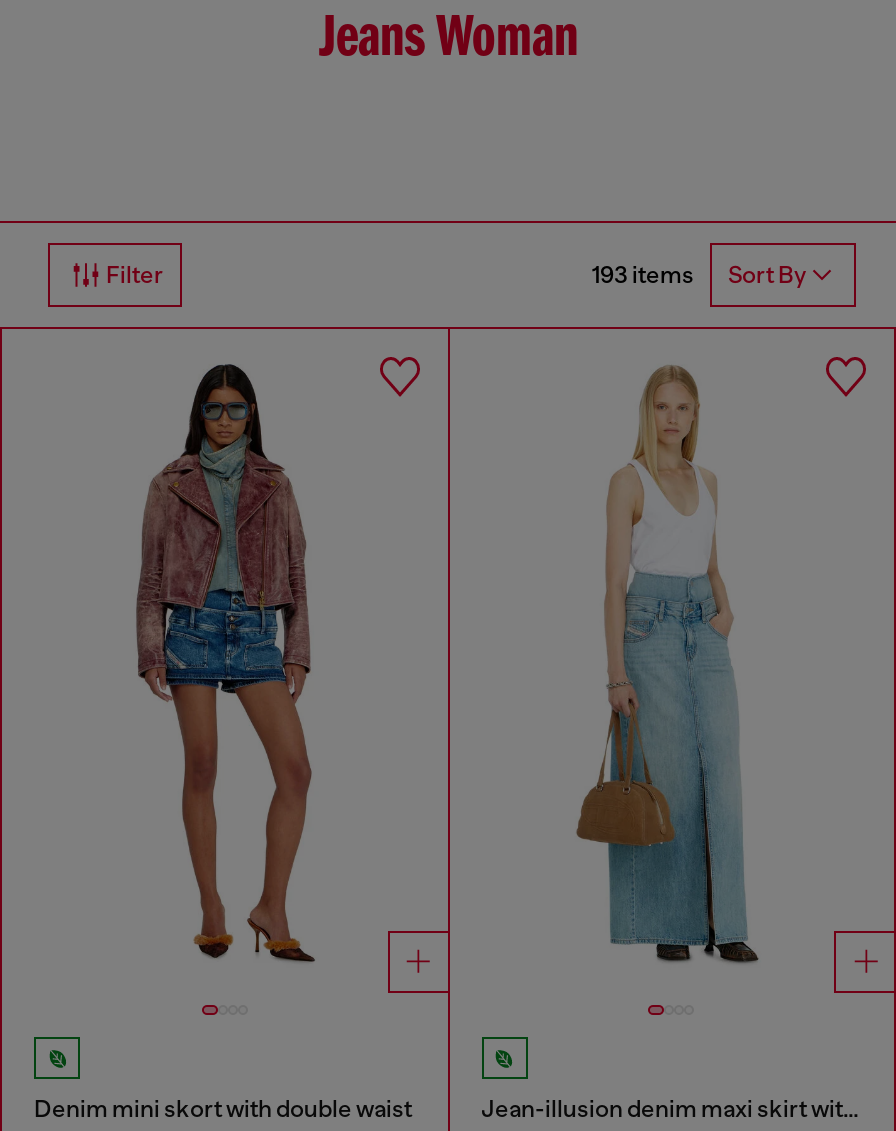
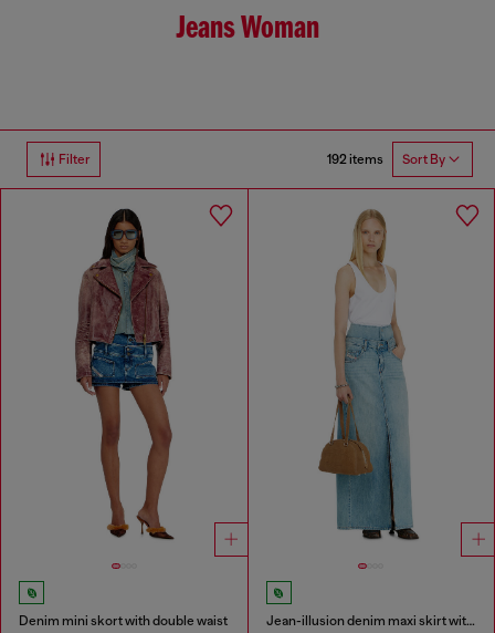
[592,261,806,290] 193 items Sort By -> [327,151,445,168] 192 items Sort By

